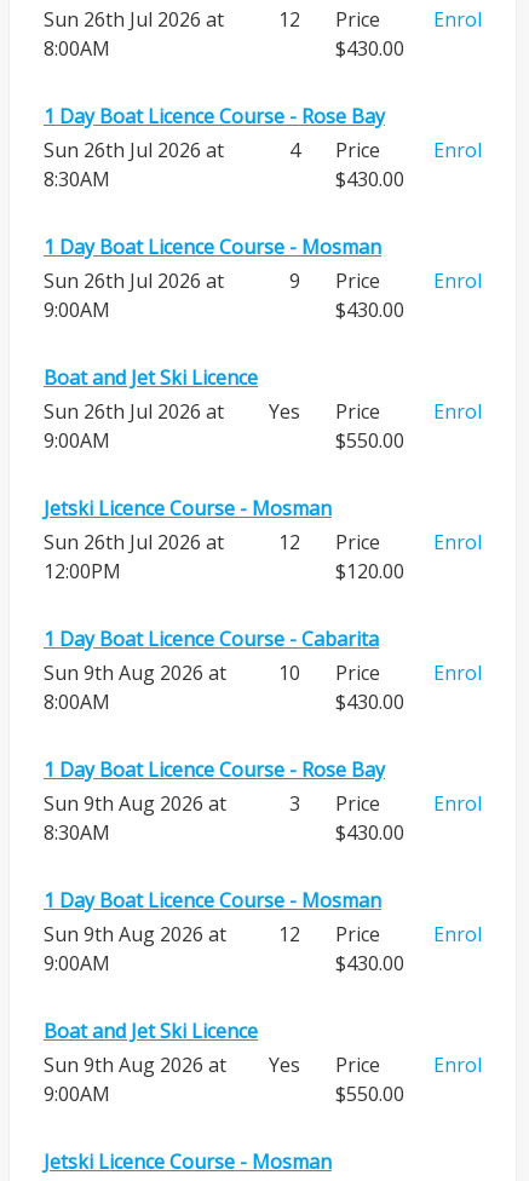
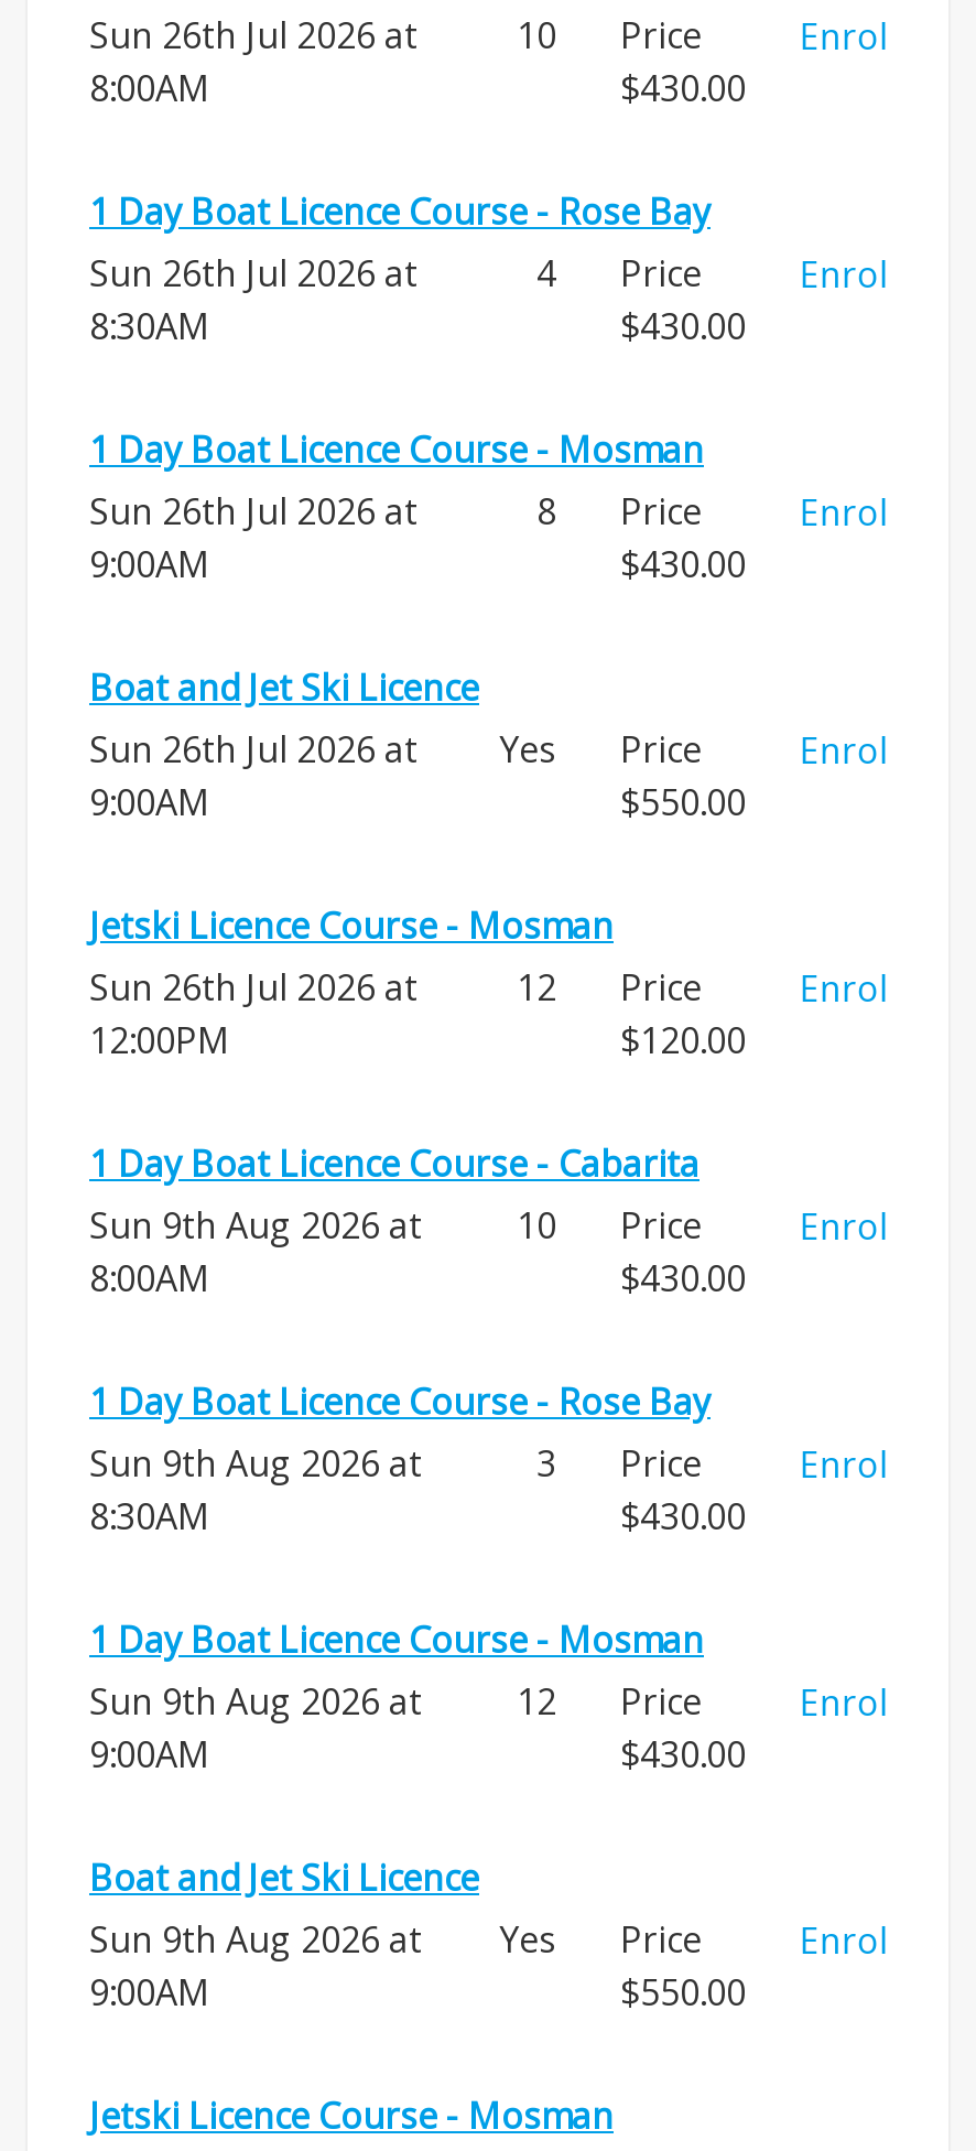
[278,6,380,33] 12 Price -> [517,11,702,60] 10 Price
[289,267,380,294] 9 Price -> [536,487,702,536] 8 Price

